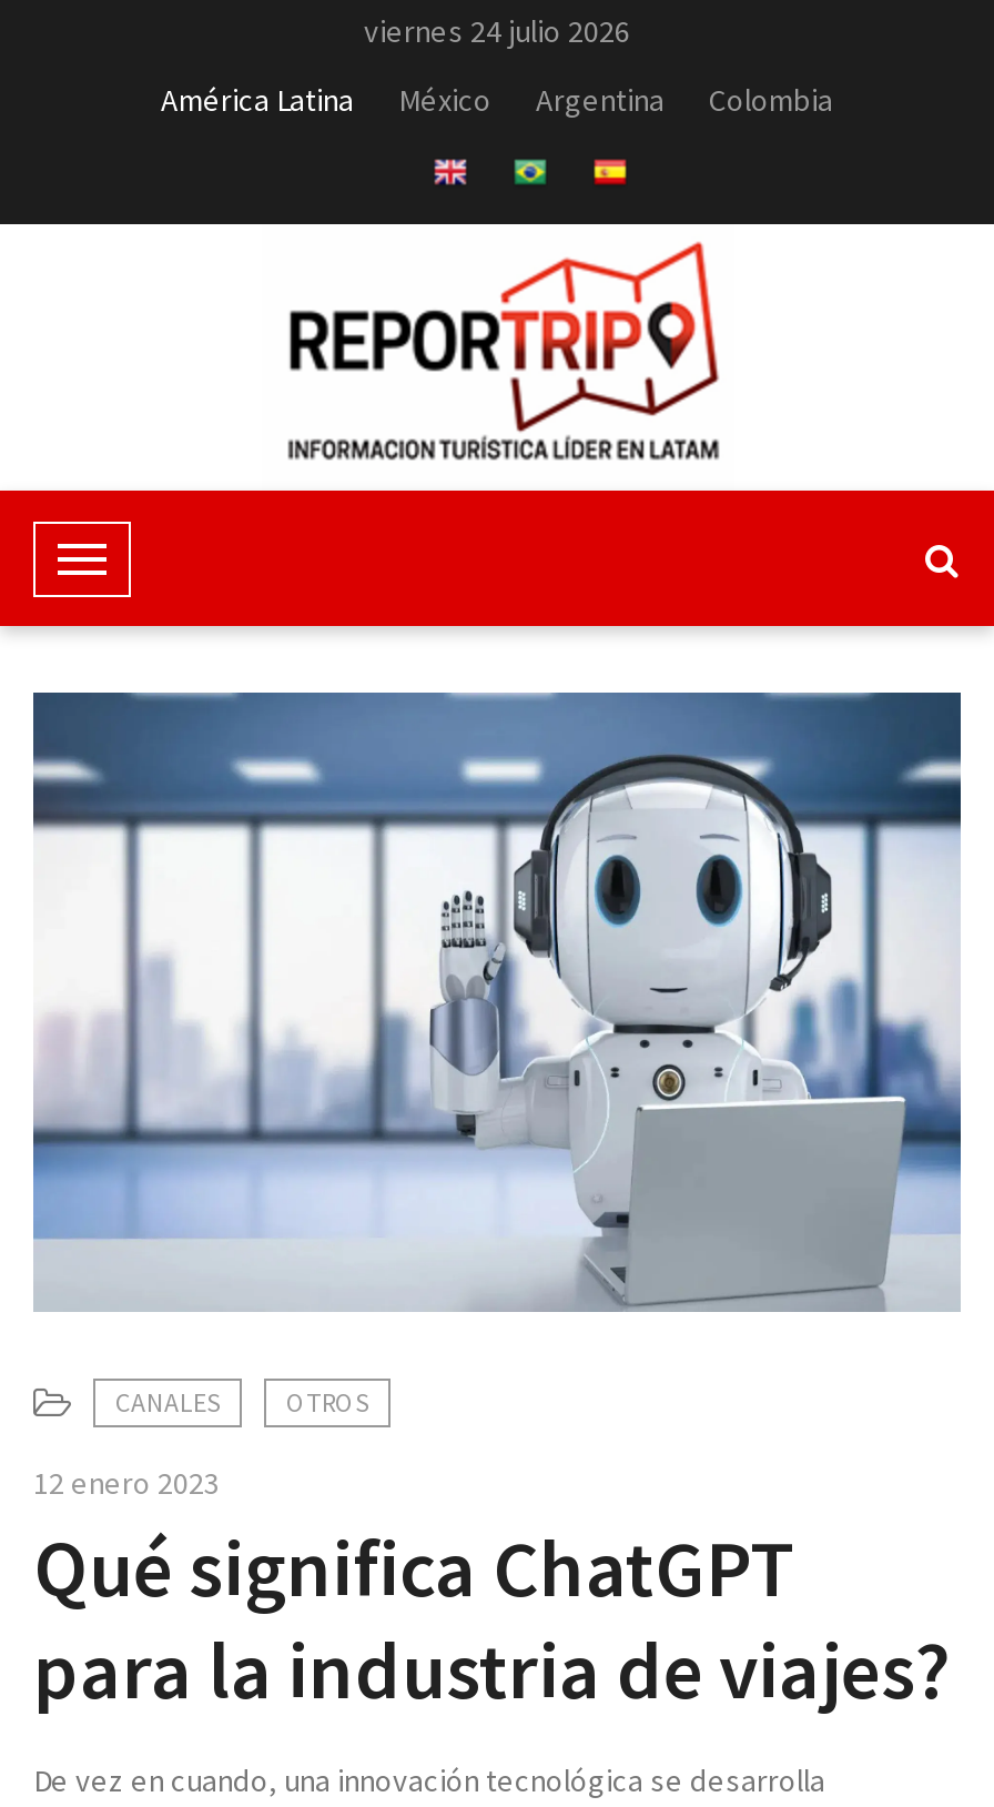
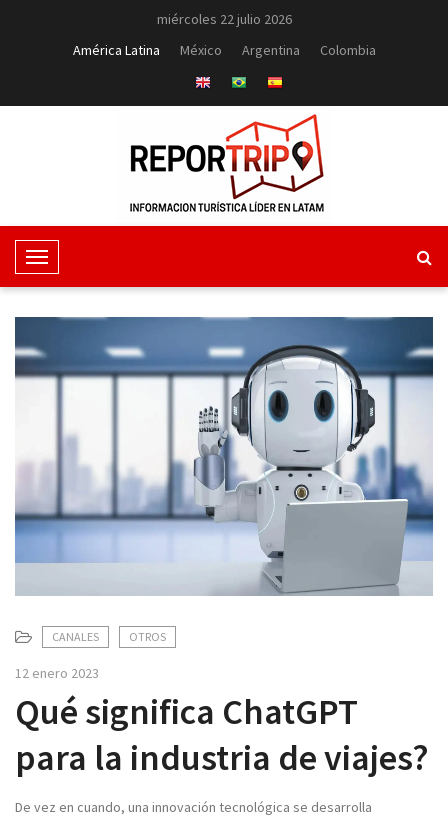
[364,11,630,51] viernes 24 julio 2026 -> [156,10,291,28] miércoles 22 julio 2026

